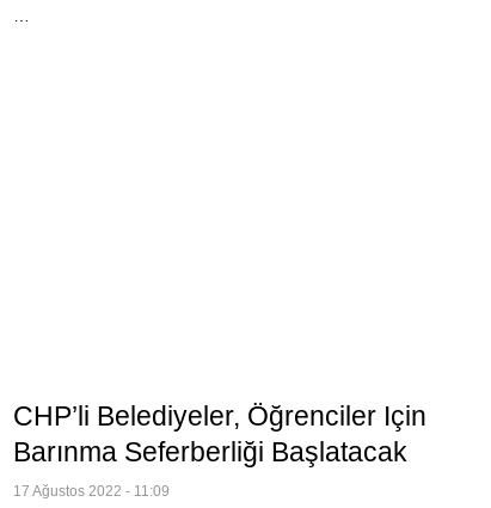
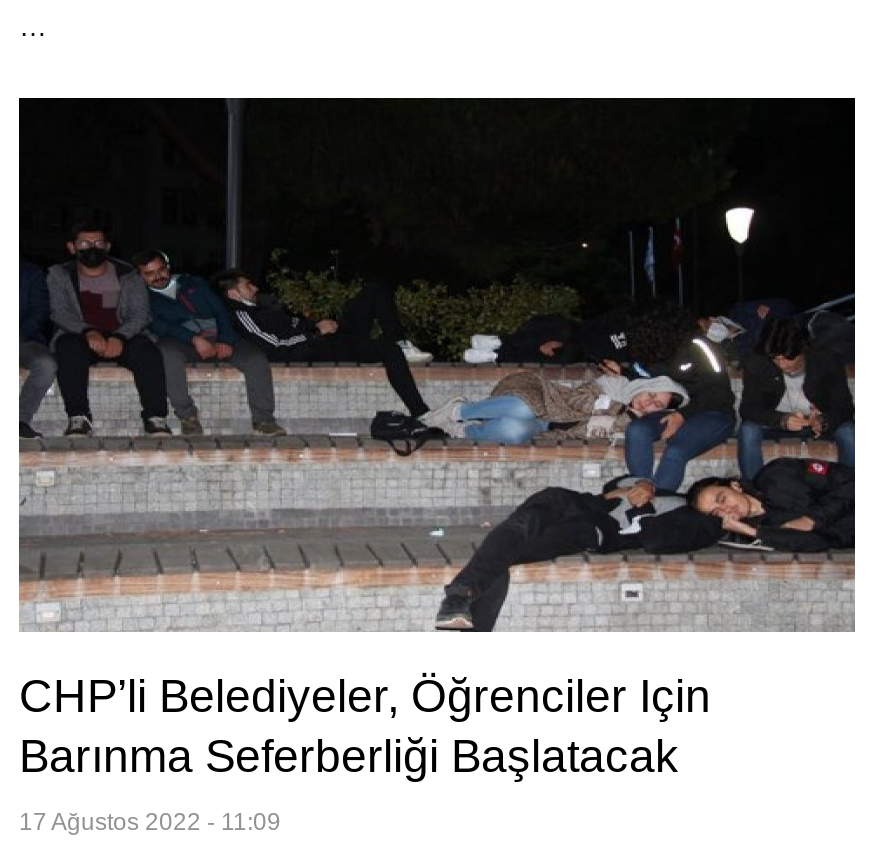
none -> [17,96,857,634] [image]

